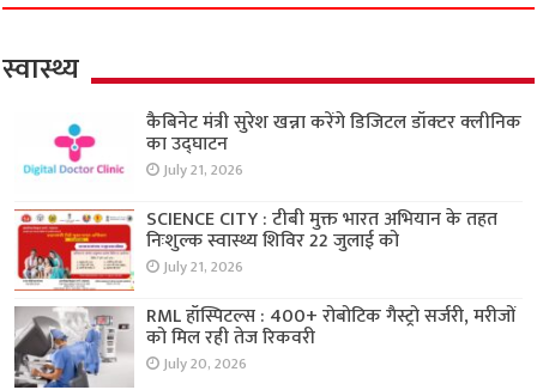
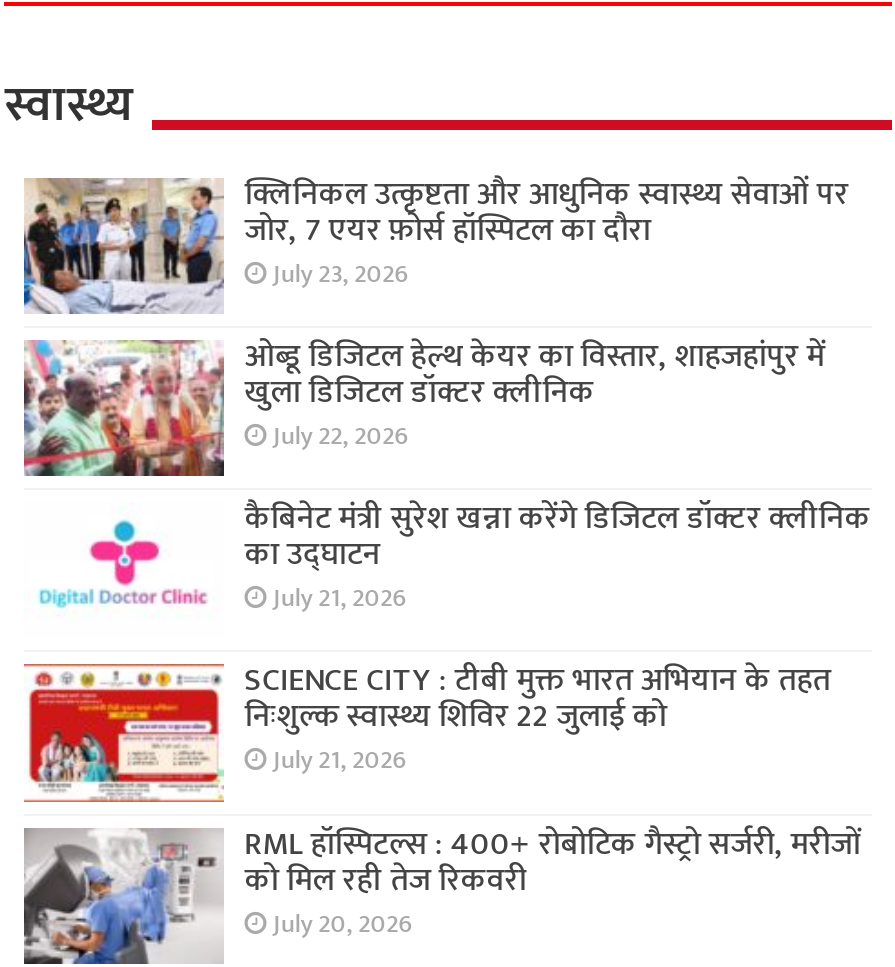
none -> [22,167,848,458] [image] | क्लिनिकल उत्कृष्टता और आधुनिक स्वास्थ्य सेवाओं पर | जोर, 7 एयर फ़ोर्स हॉस्पिटल का दौरा | July 23, 2026 | ओब्डू डिजिटल हेल्थ केयर का विस्तार, शाहजहांपुर में | खुला डिजिटल डॉक्टर क्लीनिक | July 22, 2026
none -> [22,338,226,478] [image]

